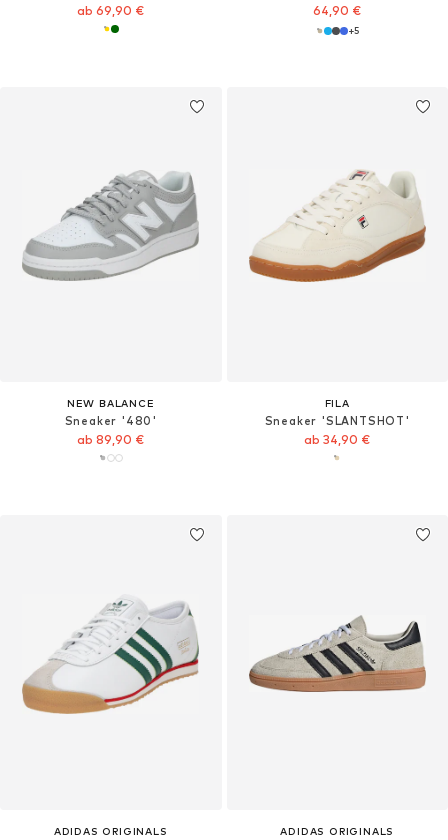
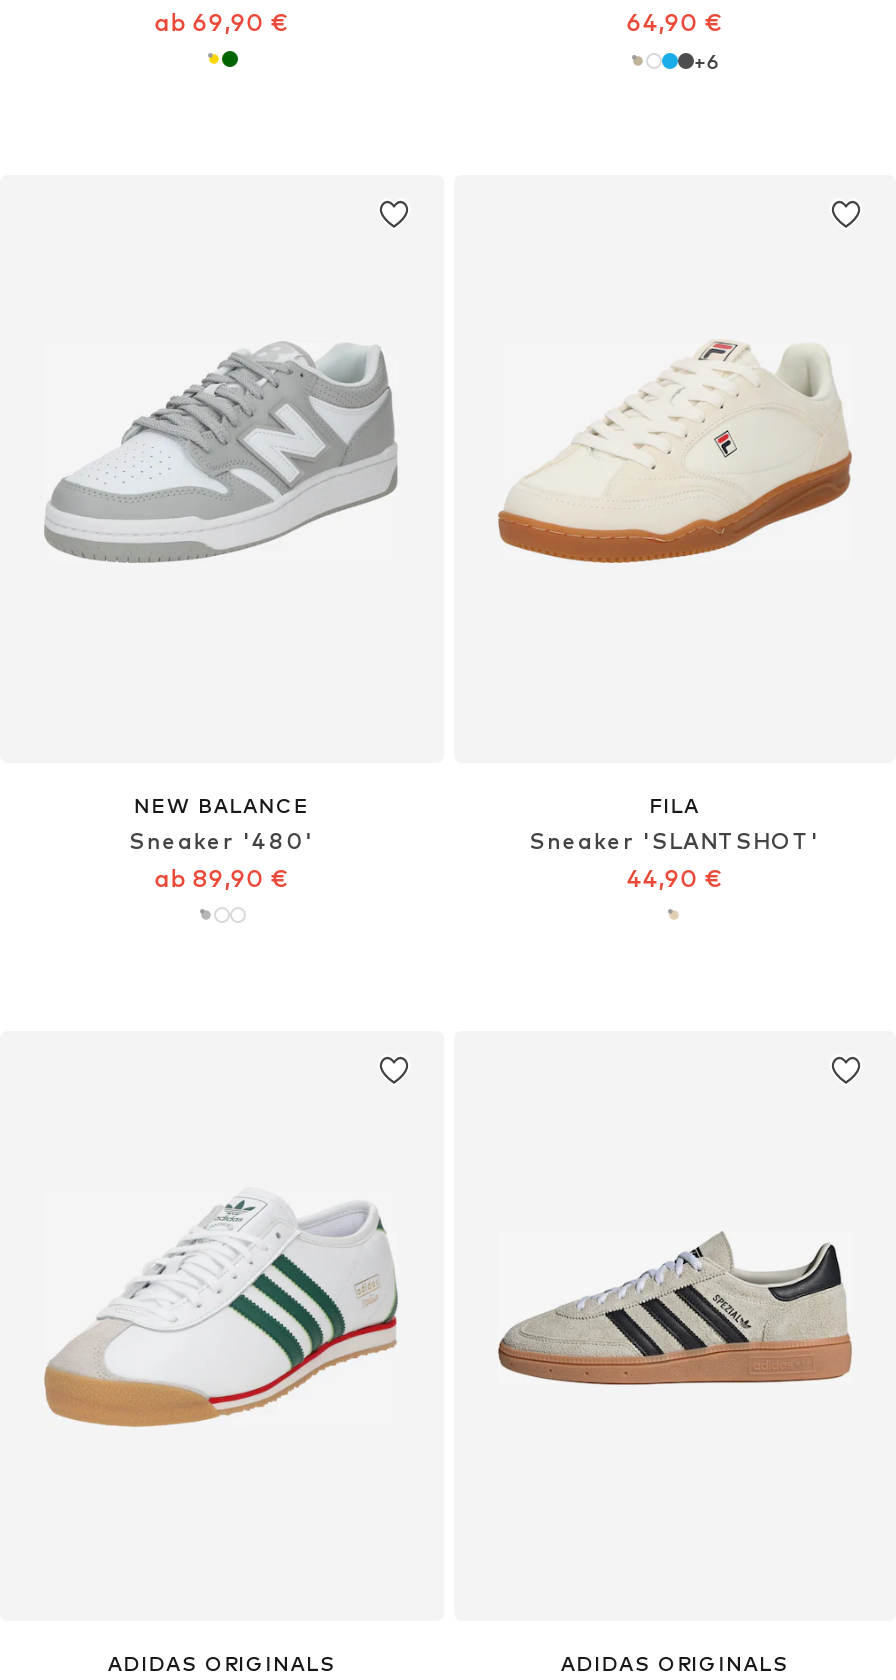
[348,24,359,36] +5 -> [694,49,718,73] +6
[304,432,370,447] ab 34,90 € -> [626,863,722,893] 44,90 €

